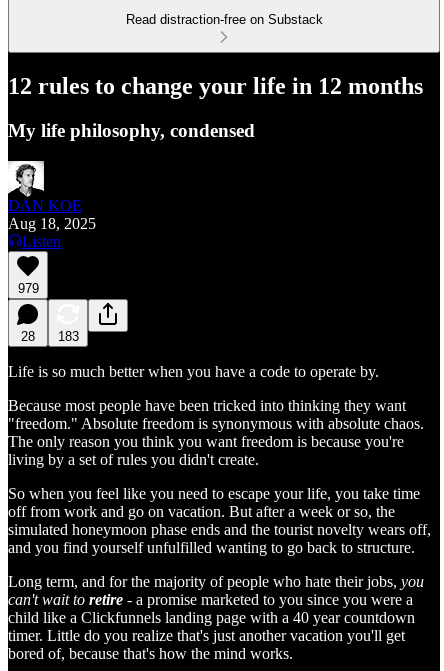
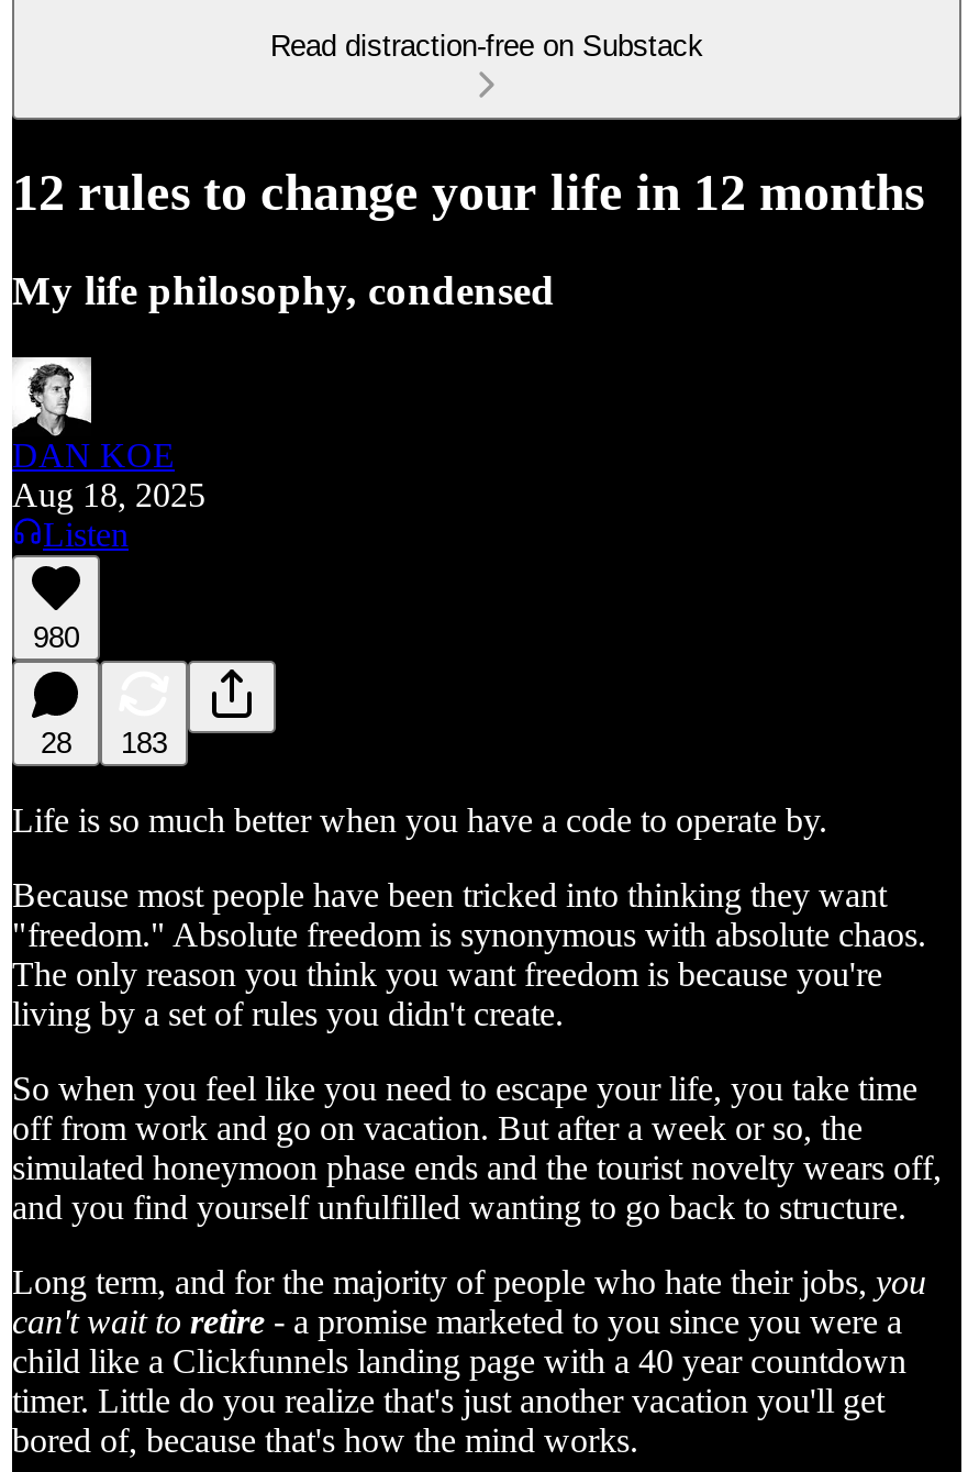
[17,280,38,295] 979 -> [33,620,79,653] 980

